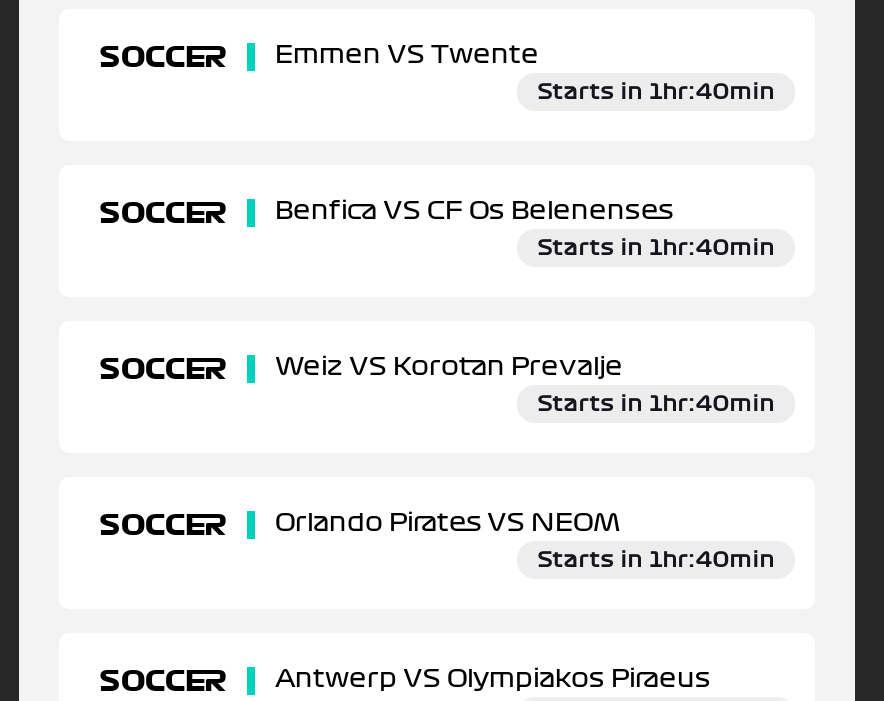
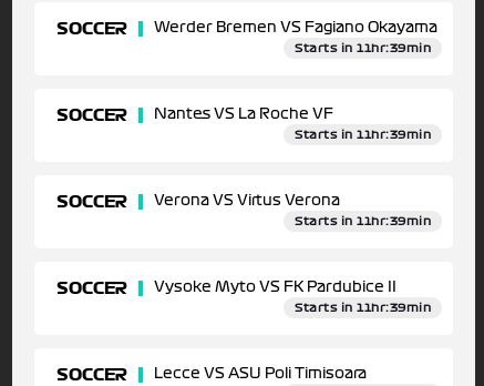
[275,43,539,67] Emmen VS Twente -> [154,21,437,34] Werder Bremen VS Fagiano Okayama
[537,81,775,103] Starts in 1hr:40min -> [295,42,431,54] Starts in 11hr:39min
[275,199,673,223] Benfica VS CF Os Belenenses -> [154,108,333,121] Nantes VS La Roche VF
[537,237,775,259] Starts in 1hr:40min -> [295,129,431,141] Starts in 11hr:39min
[275,355,623,379] Weiz VS Korotan Prevalje -> [154,194,340,207] Verona VS Virtus Verona
[537,393,775,415] Starts in 1hr:40min -> [295,215,431,227] Starts in 11hr:39min
[275,511,621,535] Orlando Pirates VS NEOM -> [154,281,397,294] Vysoke Myto VS FK Pardubice II
[537,549,775,571] Starts in 1hr:40min -> [295,302,431,314] Starts in 11hr:39min
[275,667,711,691] Antwerp VS Olympiakos Piraeus -> [154,367,367,380] Lecce VS ASU Poli Timisoara

